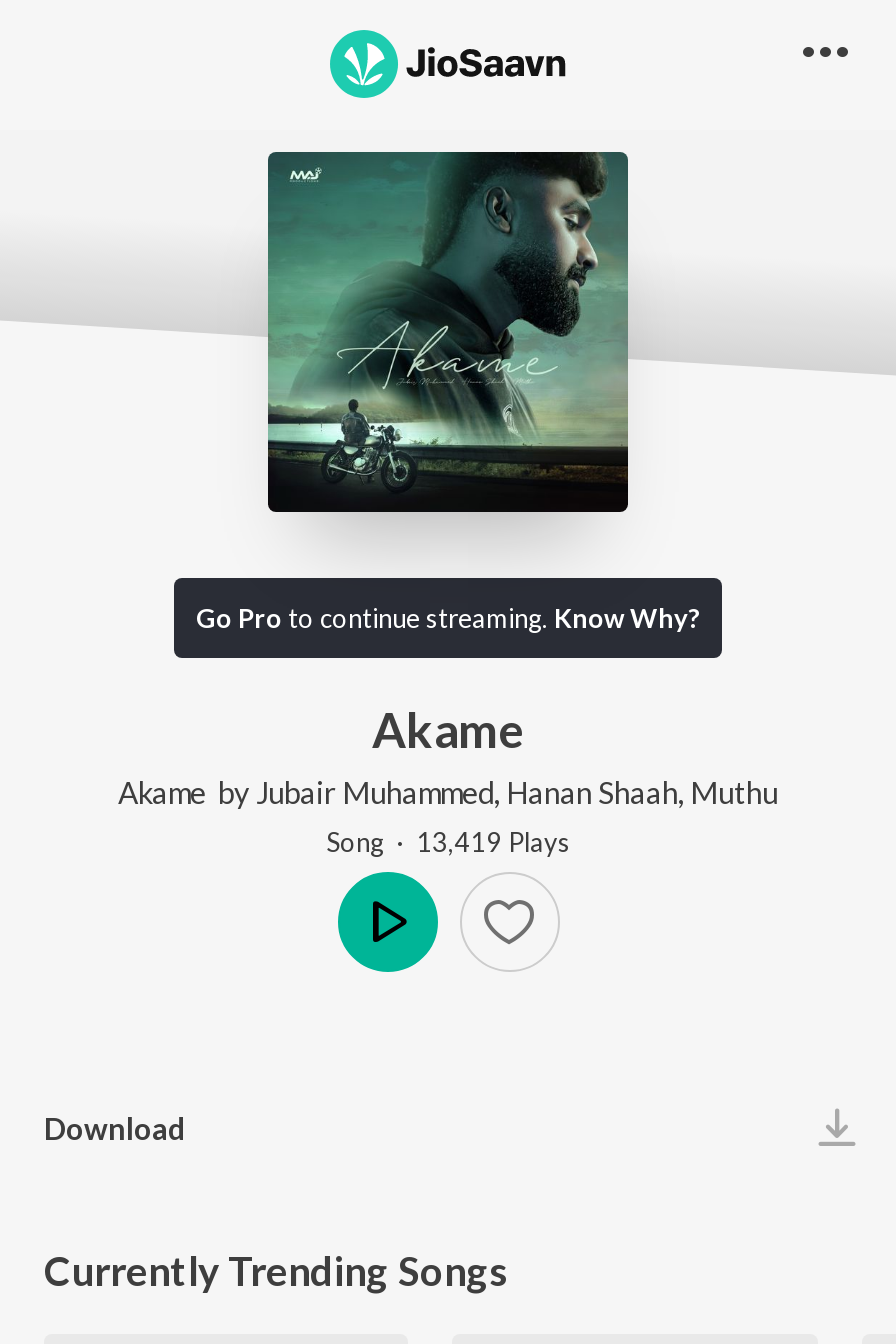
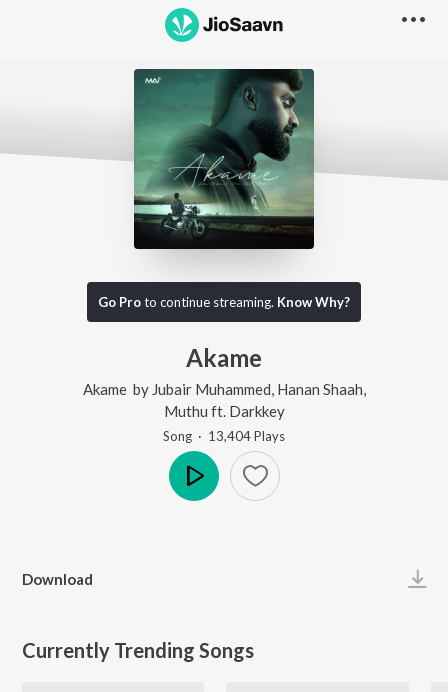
[118,773,778,809] Akame by Jubair Muhammed, Hanan Shaah, Muthu -> [82,379,365,419] Akame by Jubair Muhammed, Hanan Shaah, | Muthu ft. Darkkey
[326,826,570,858] Song · 13,419 Plays -> [163,428,285,444] Song · 13,404 Plays

